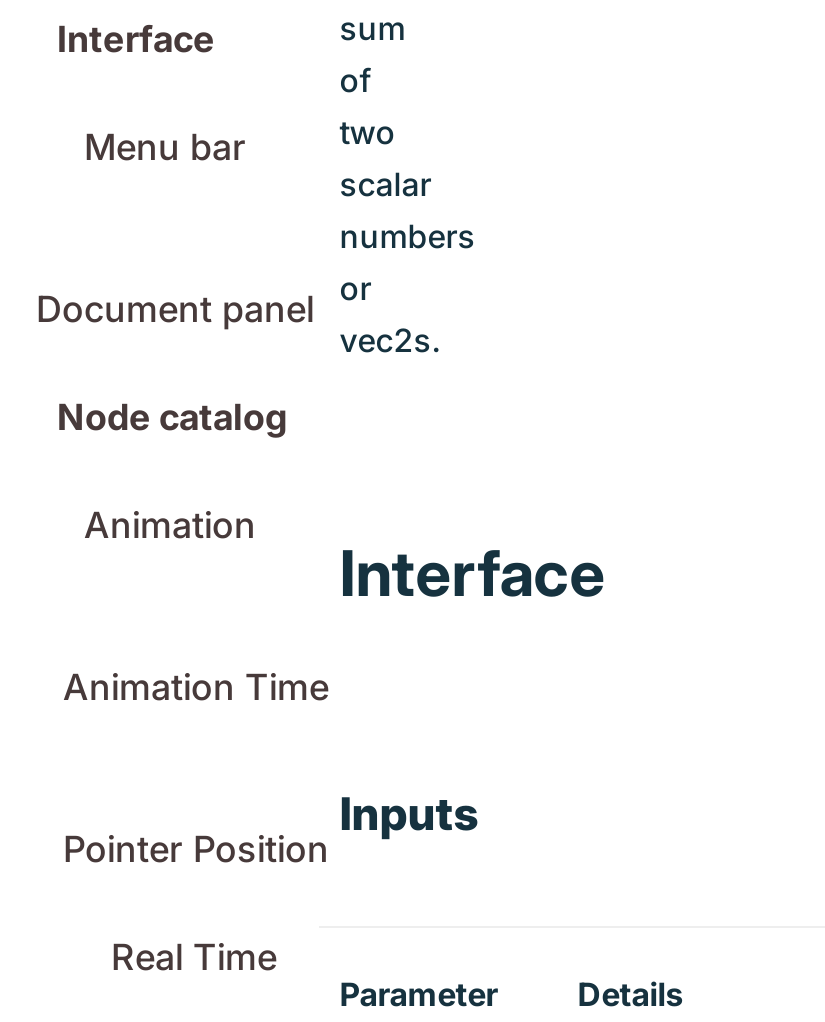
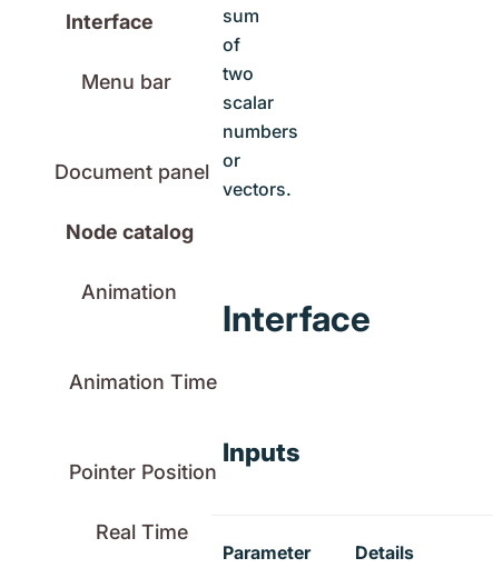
[340,319,442,359] vec2s. -> [223,177,292,200] vectors.

